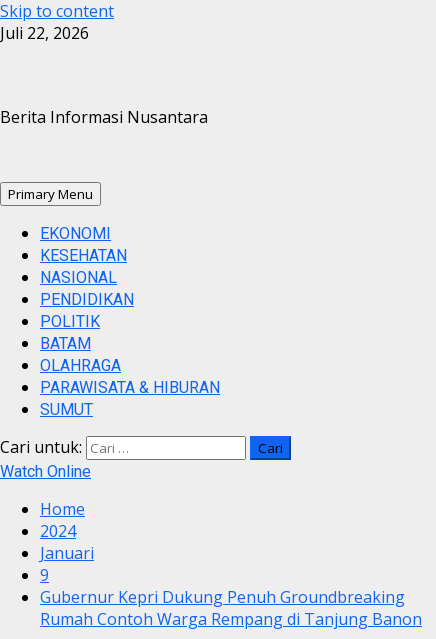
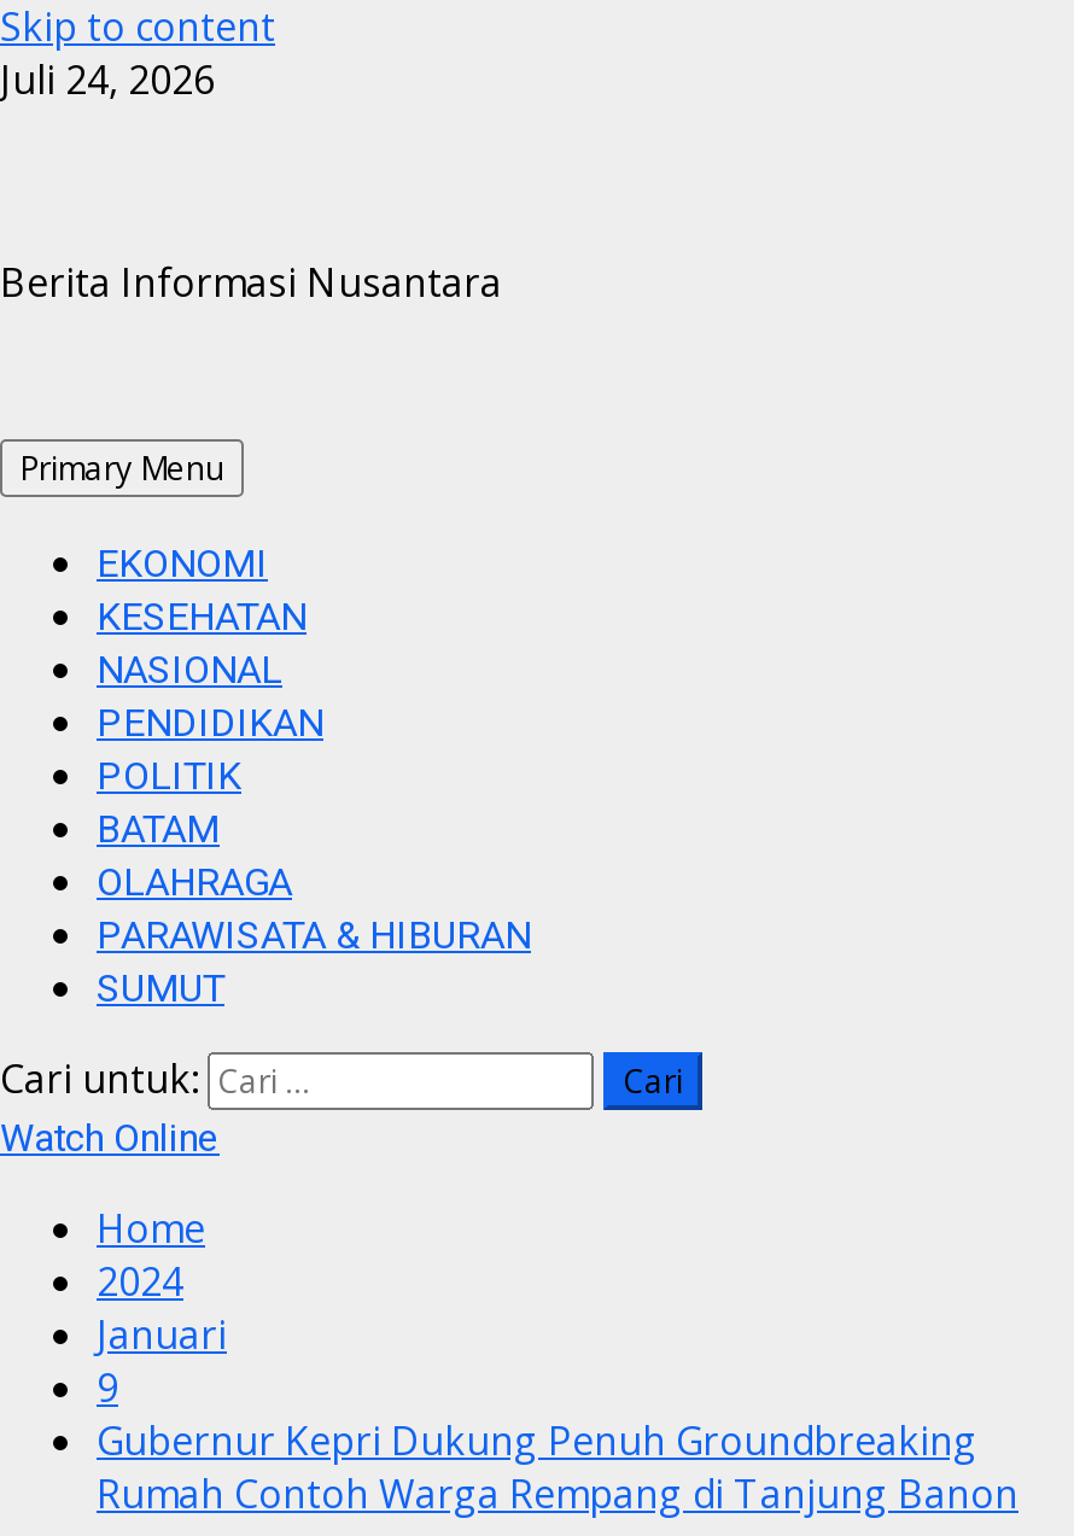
[0,22,89,44] Juli 22, 2026 -> [0,53,215,106] Juli 24, 2026

